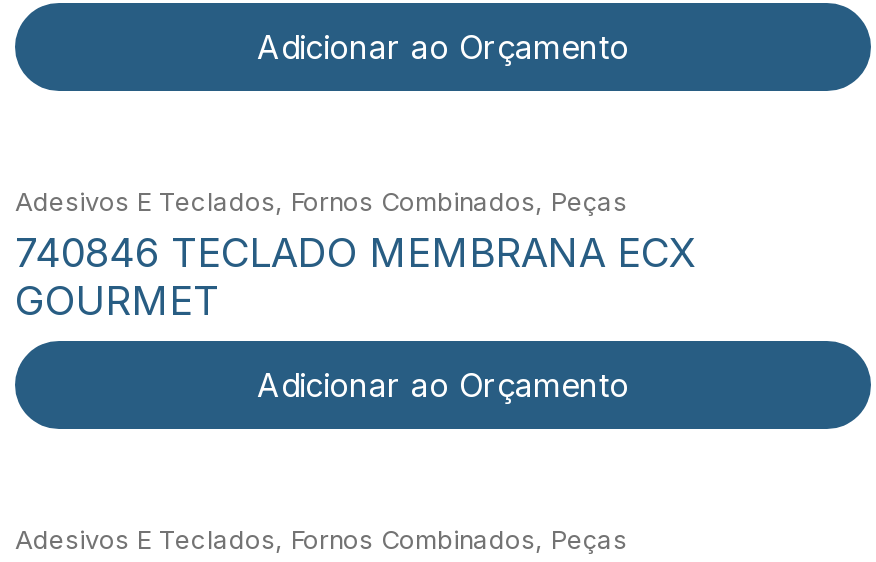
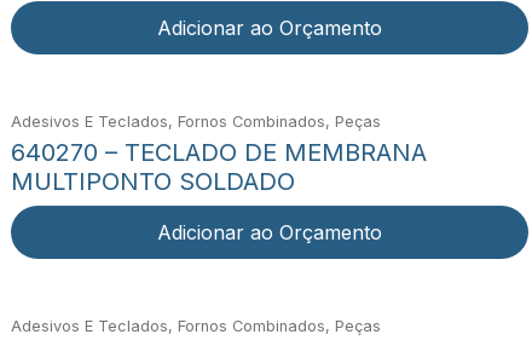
[15,228,695,324] 740846 TECLADO MEMBRANA ECX | GOURMET -> [11,138,427,196] 640270 – TECLADO DE MEMBRANA | MULTIPONTO SOLDADO

